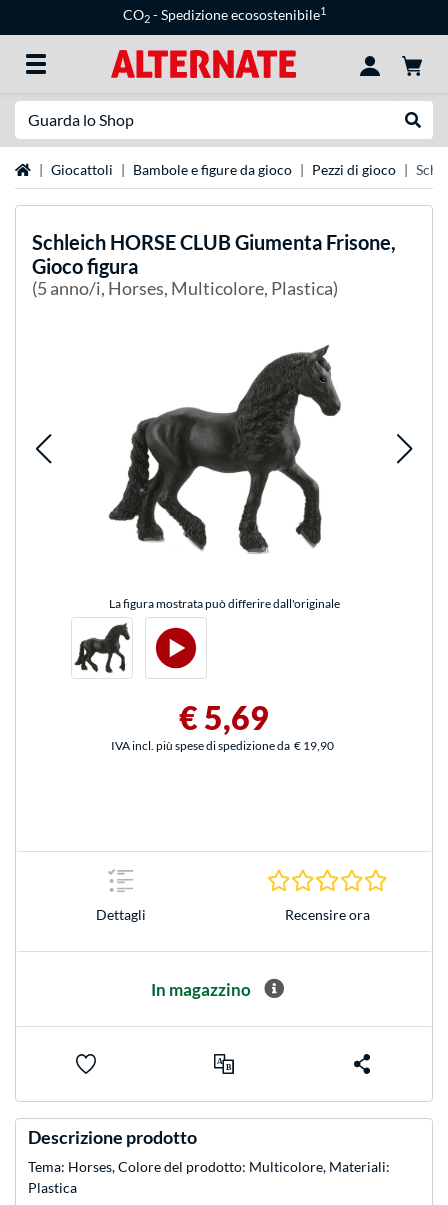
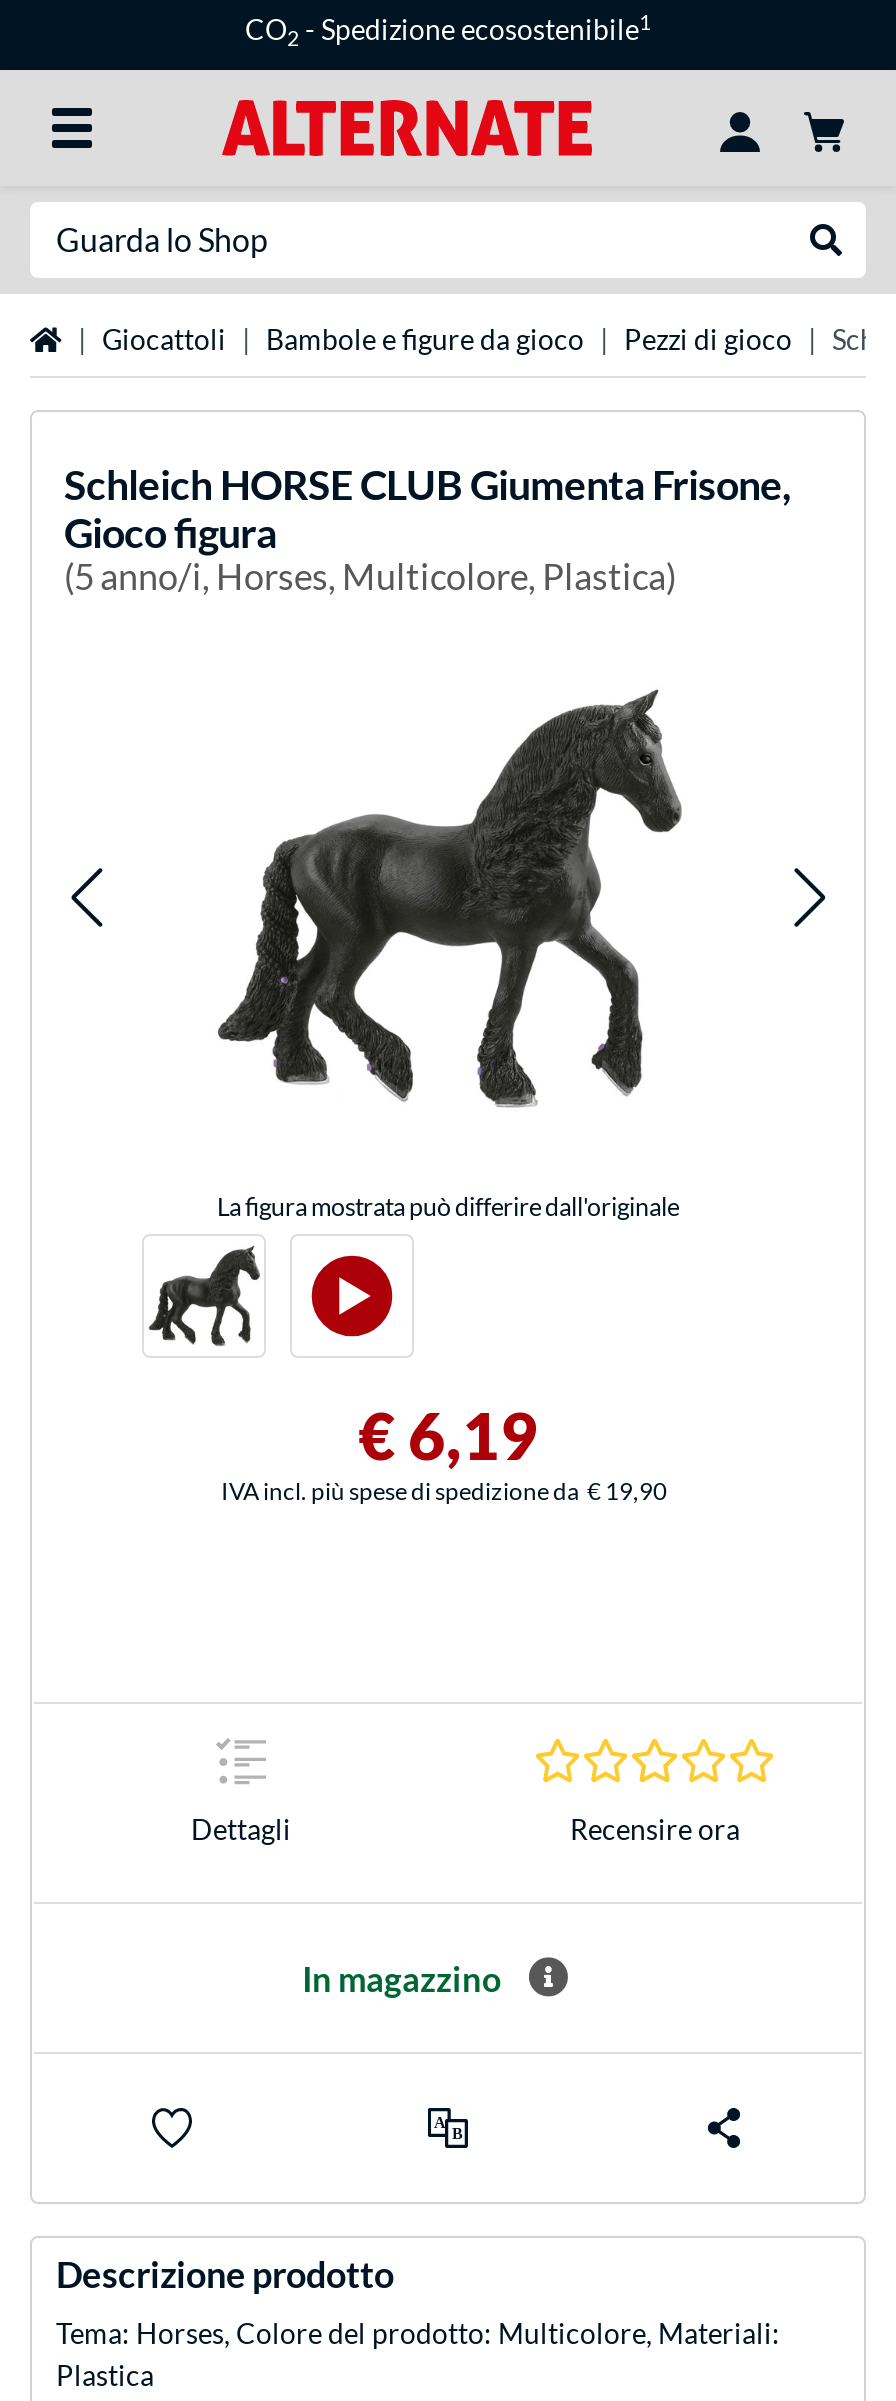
[179,698,269,737] € 5,69 -> [358,1396,538,1474] € 6,19

